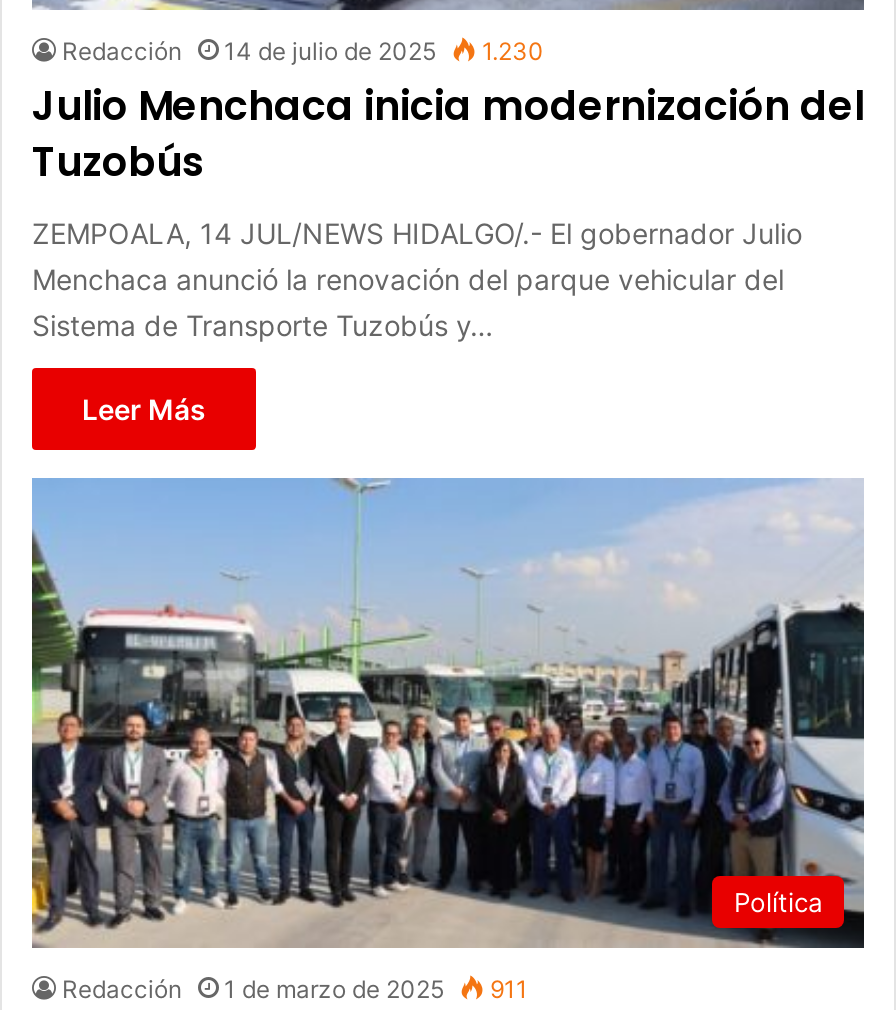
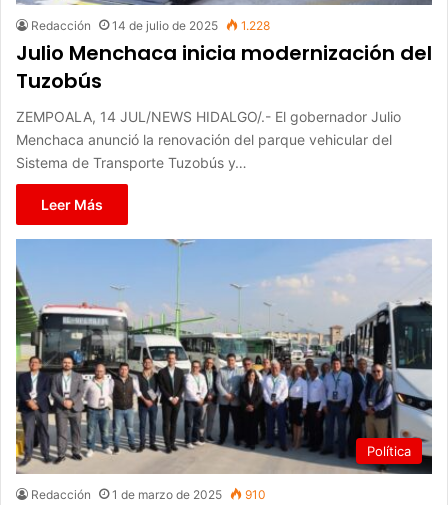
[62,36,544,66] Redacción 14 de julio de 2025 1.230 -> [31,18,270,33] Redacción 14 de julio de 2025 1.228
[62,973,528,1003] Redacción 1 de marzo de 2025 911 -> [31,487,266,502] Redacción 1 de marzo de 2025 910

